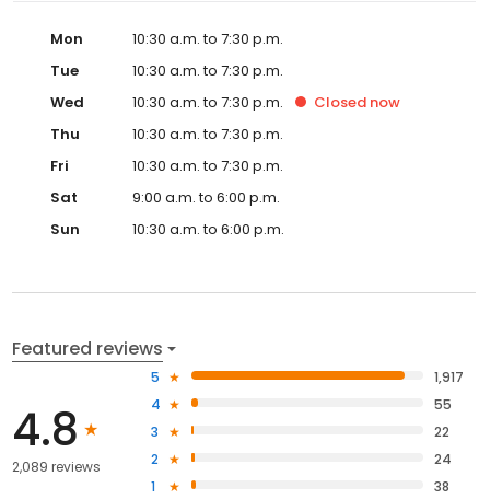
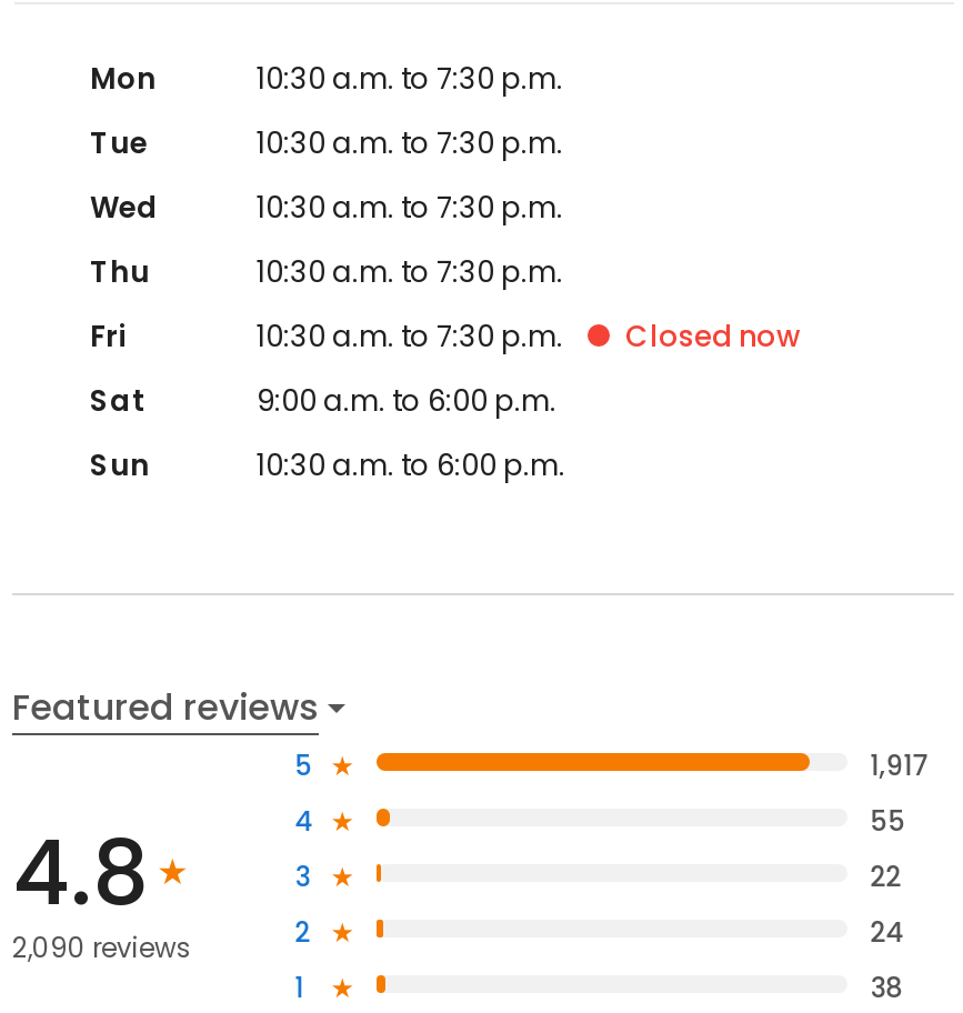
moved [314,92,400,113] -> [625,315,801,357]: Closed now
[12,458,101,476] 2,089 reviews -> [12,929,192,967] 2,090 reviews

